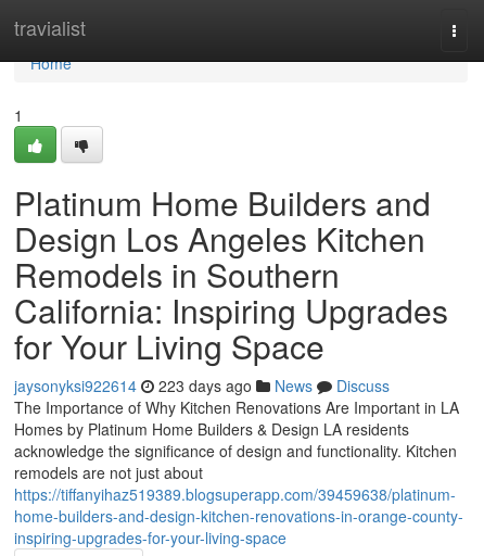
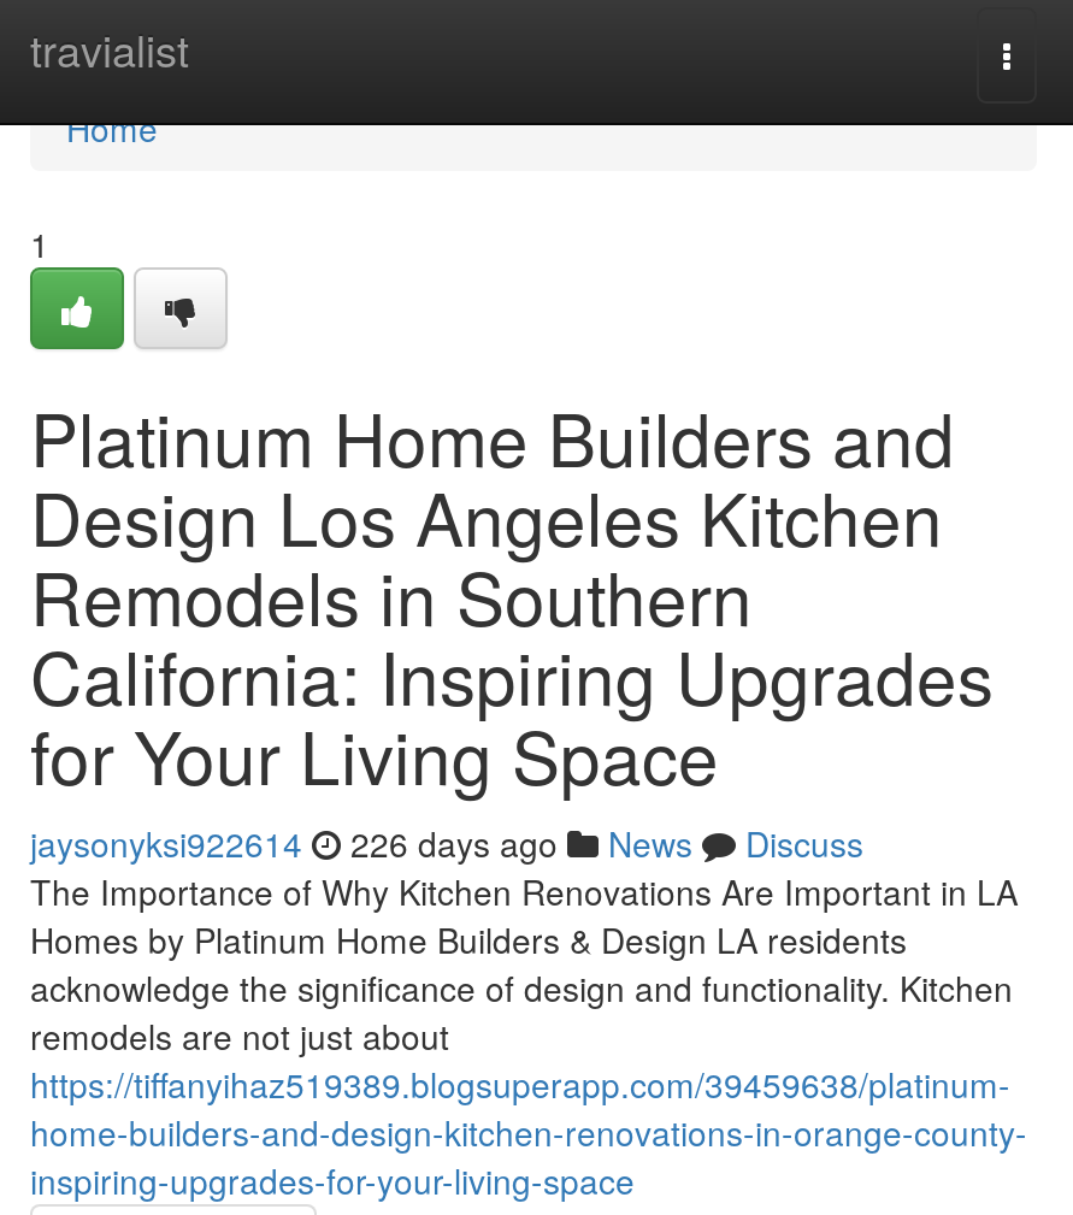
[14,375,390,396] jaysonyksi922614 223 days ago News Discuss -> [30,819,863,867] jaysonyksi922614 226 days ago News Discuss

